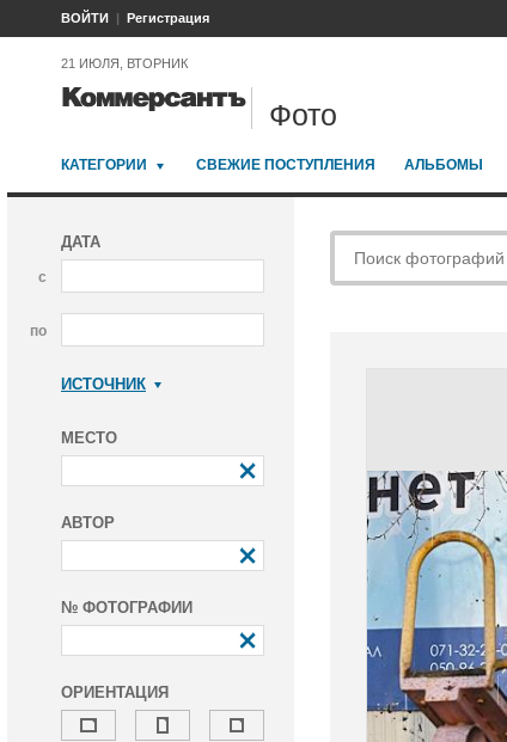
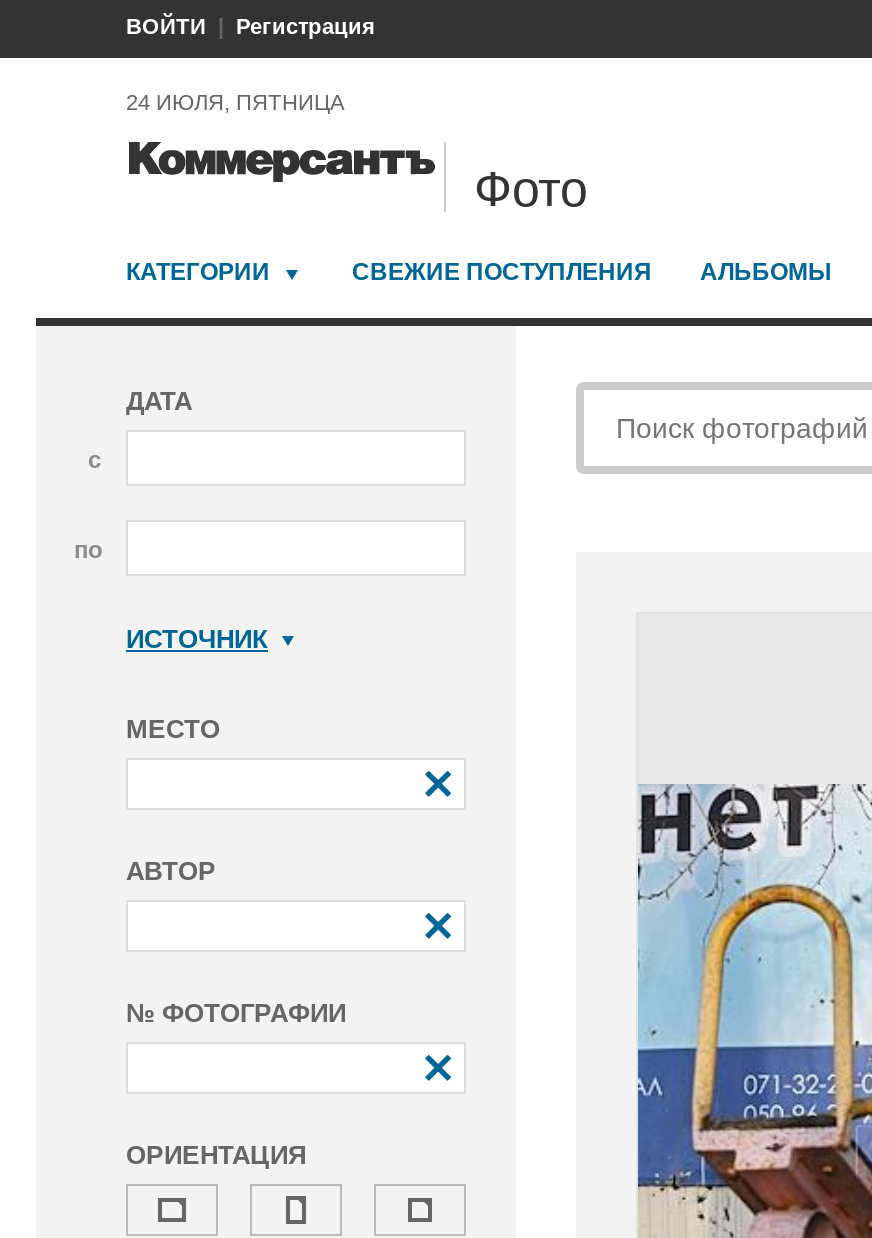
[61,56,188,70] 21 ИЮЛЯ, ВТОРНИК -> [126,90,344,114] 24 ИЮЛЯ, ПЯТНИЦА

